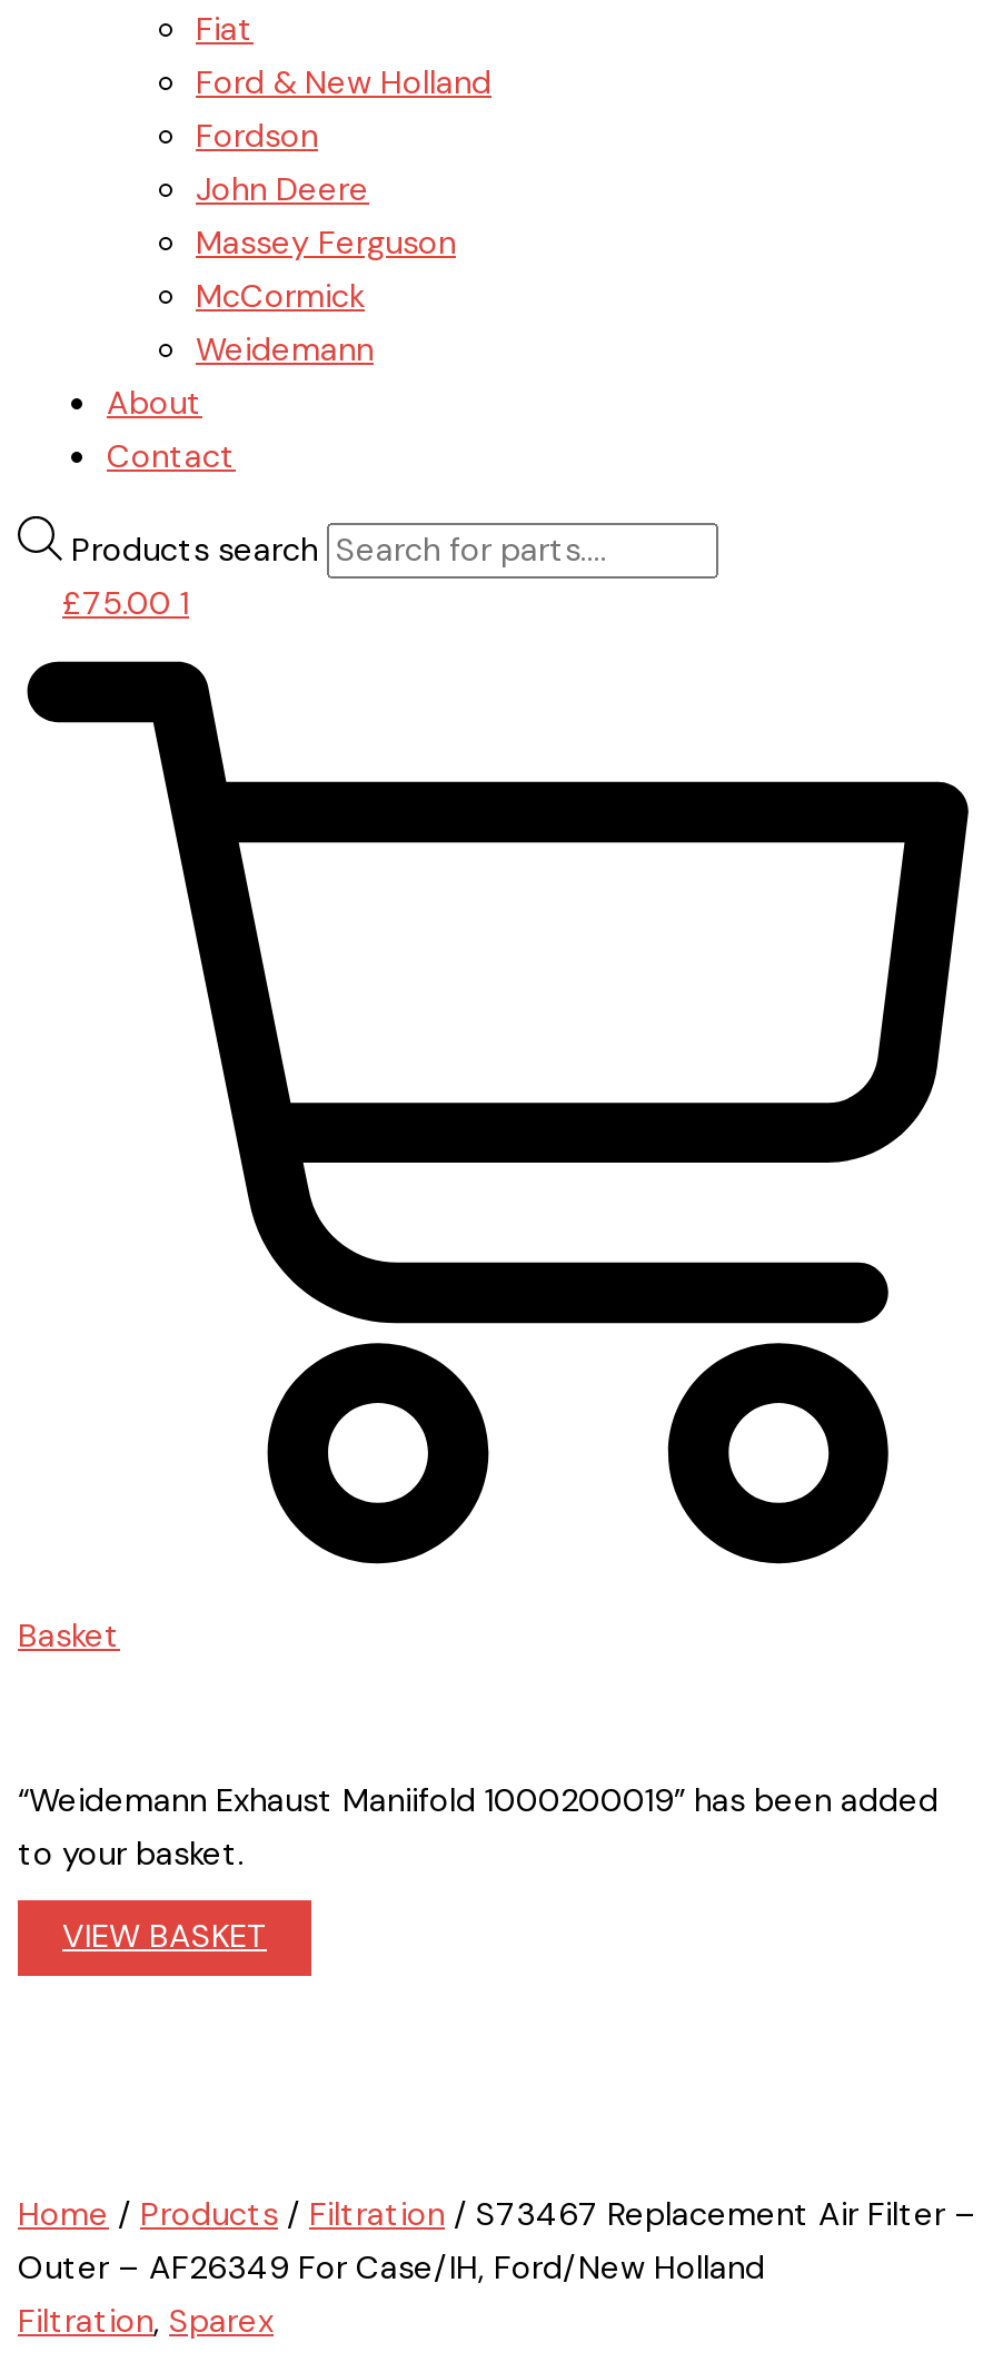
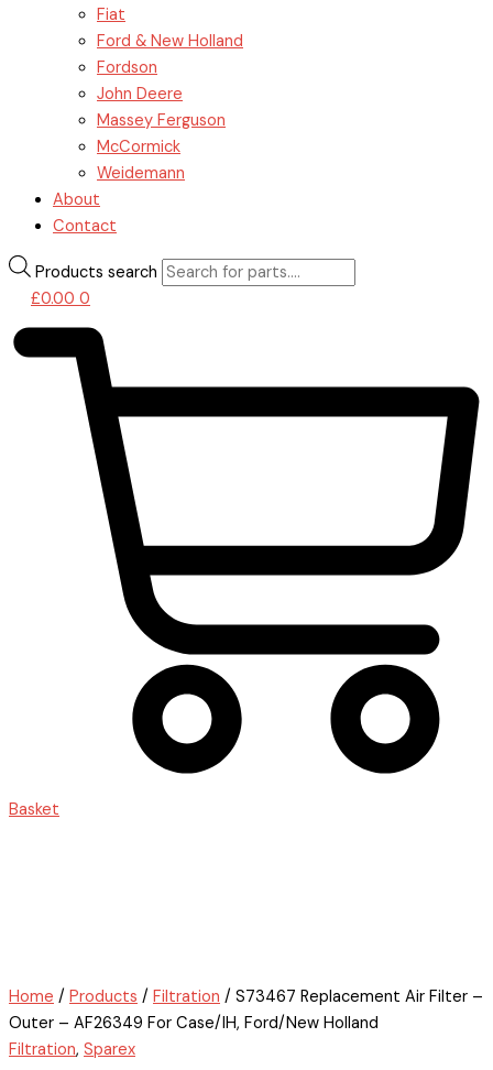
[62,584,189,626] £75.00 1 -> [31,289,90,310] £0.00 0
[18,1781,939,1957] “Weidemann Exhaust Maniifold 1000200019” has been added | to your basket. | VIEW BASKET -> none

